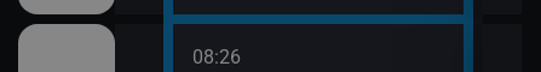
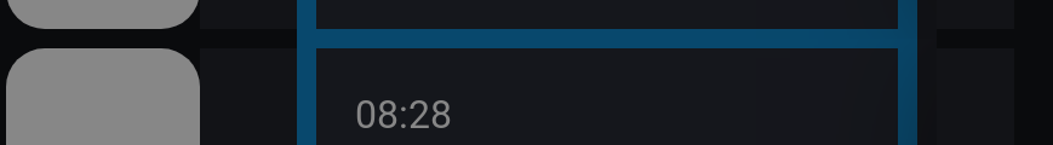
[192,46,241,68] 08:26 -> [355,92,452,138] 08:28

